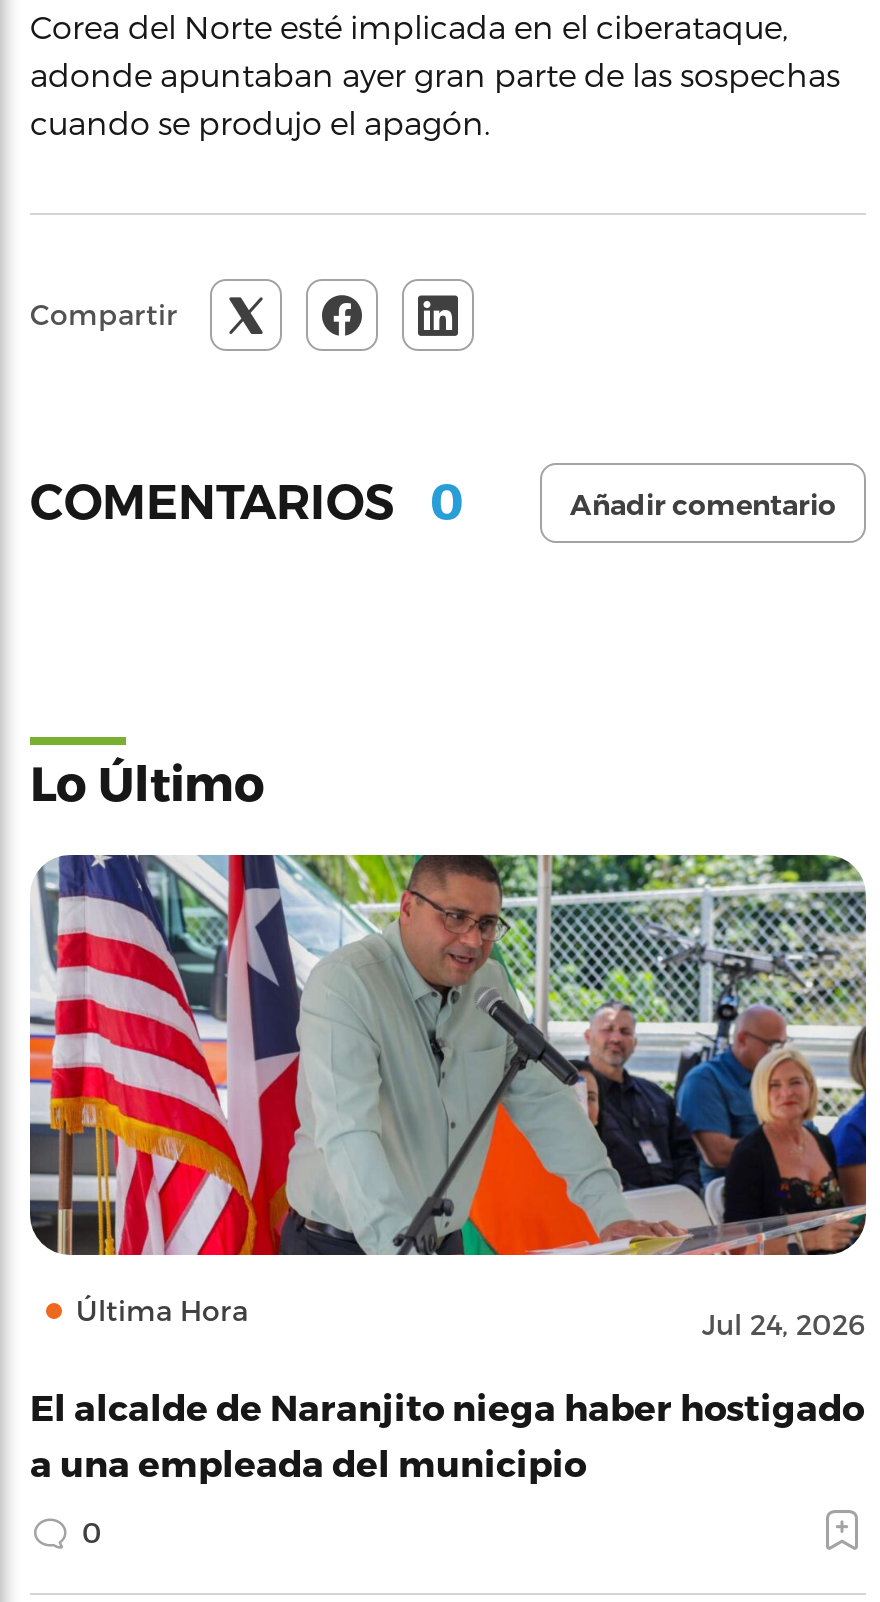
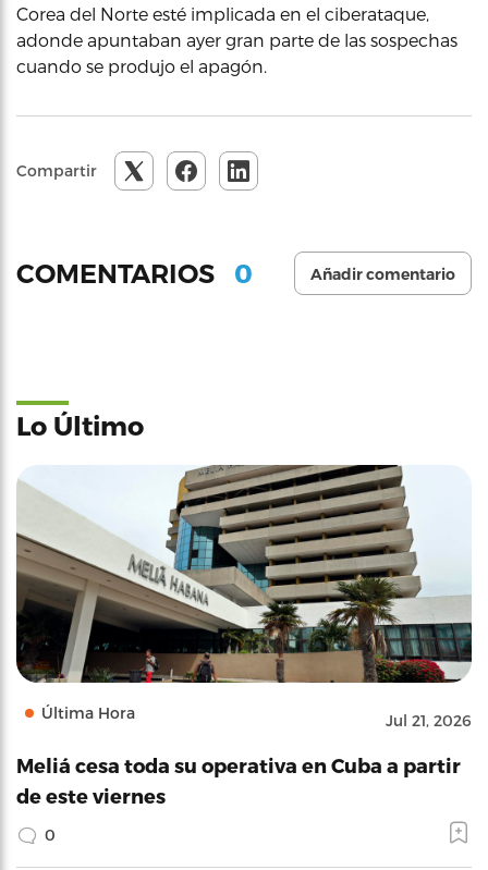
[28,852,868,1340] [image] | Jul 24, 2026 -> [15,464,472,730] [image] | Jul 21, 2026
[30,1384,864,1482] El alcalde de Naranjito niega haber hostigado | a una empleada del municipio -> [16,753,461,807] Meliá cesa toda su operativa en Cuba a partir | de este viernes

